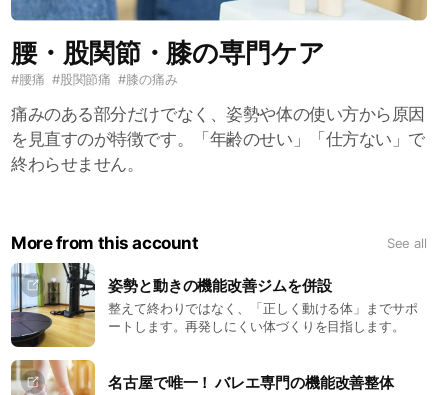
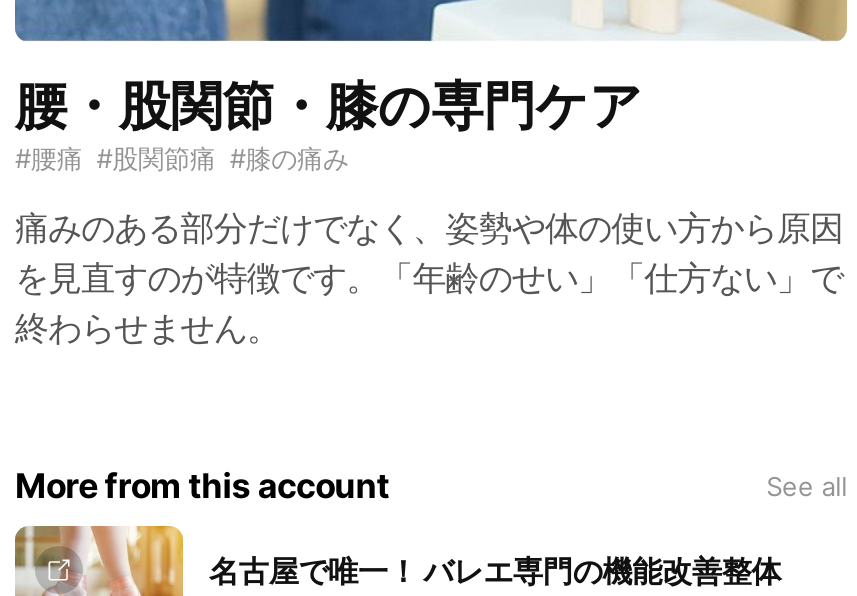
[10,262,418,348] [image] | 姿勢と動きの機能改善ジムを併設 | 整えて終わりではなく、「正しく動ける体」までサポ | ートします。再発しにくい体づくりを目指します。 -> none

